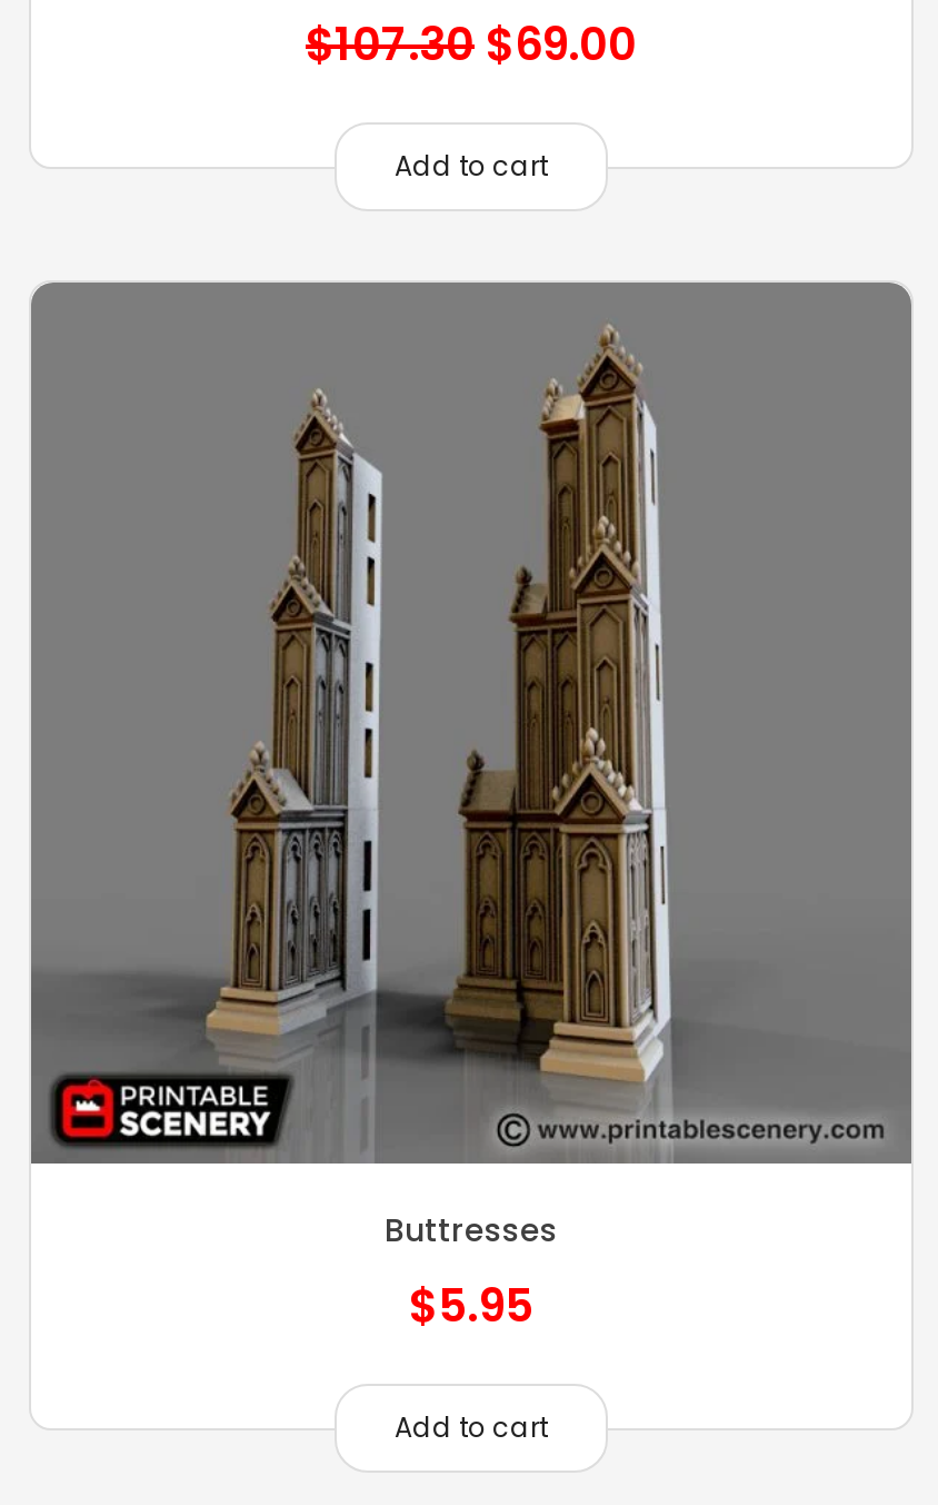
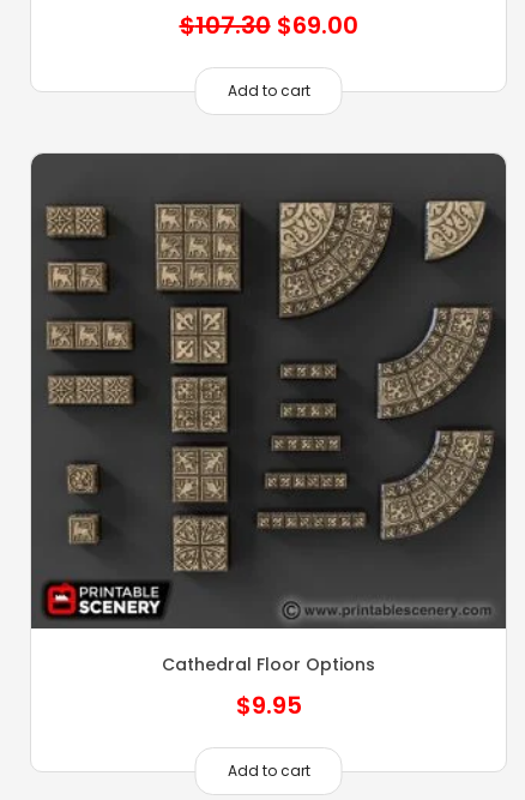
[31,284,911,1338] [image] | Buttresses | $5.95 -> [32,155,506,722] [image] | Cathedral Floor Options | $9.95

